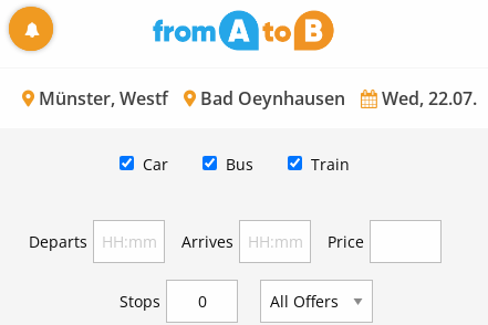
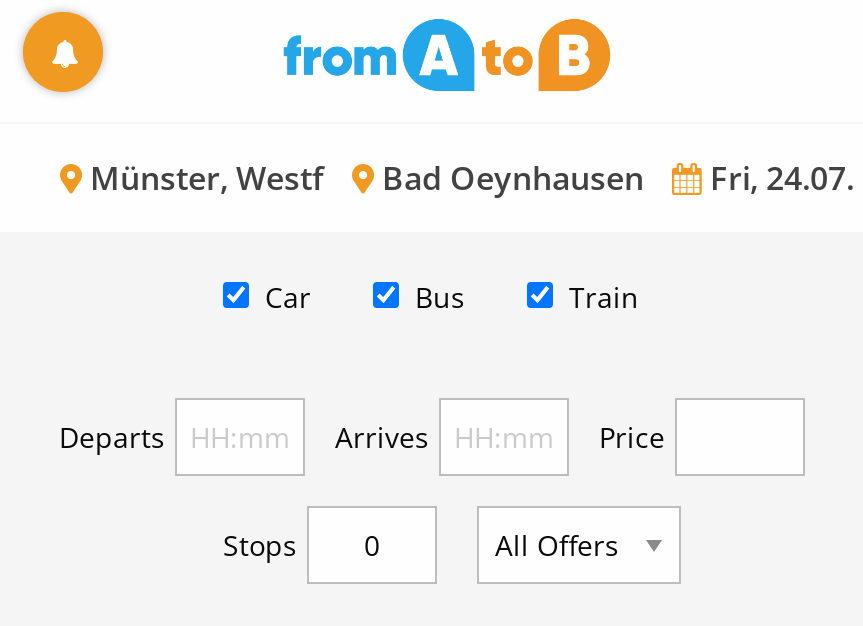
[34,86,476,110] Münster, Westf Bad Oeynhausen Wed, 22.07. -> [82,155,854,199] Münster, Westf Bad Oeynhausen Fri, 24.07.

